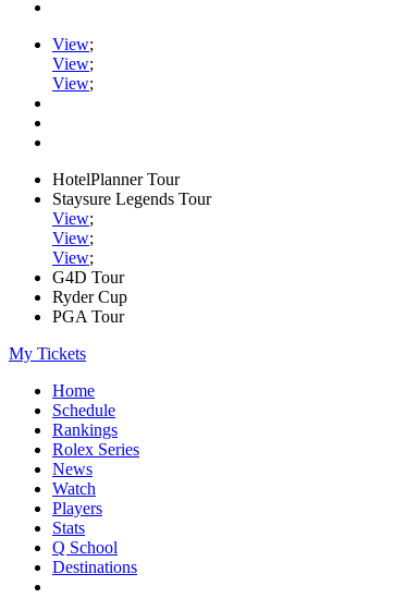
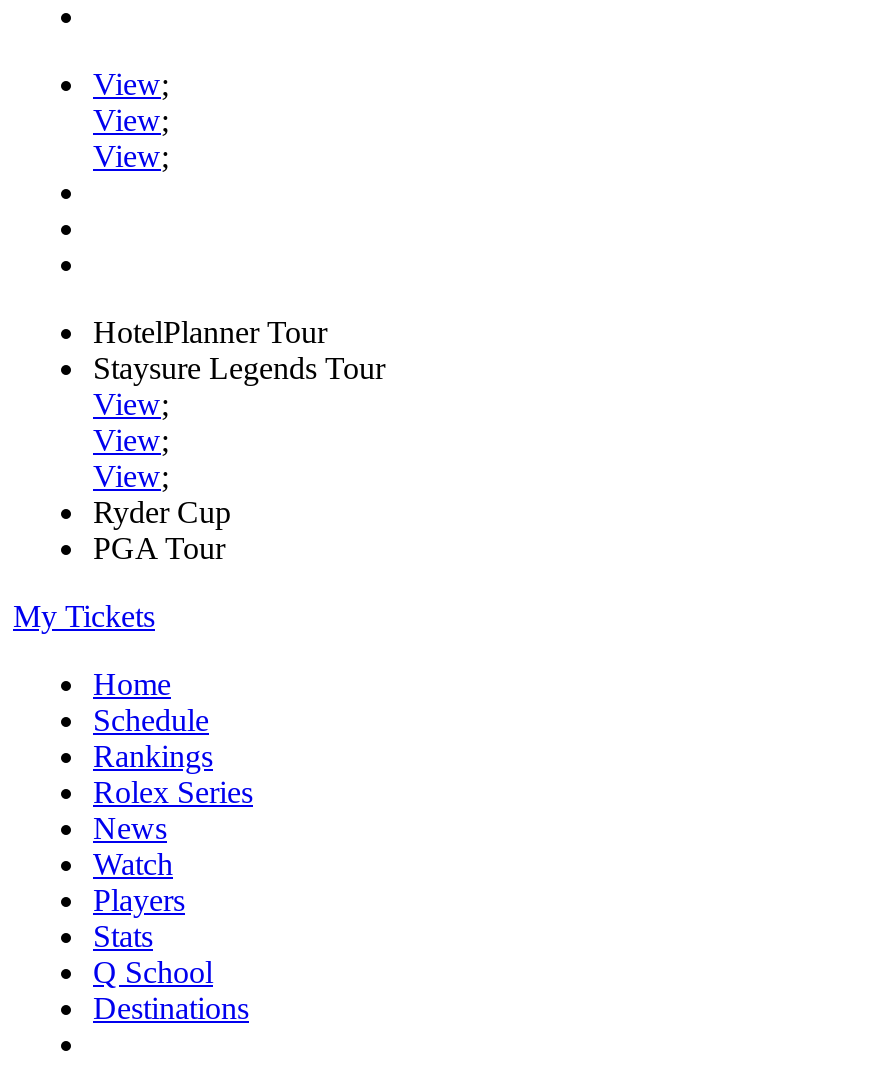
[52,268,124,286] G4D Tour -> none

